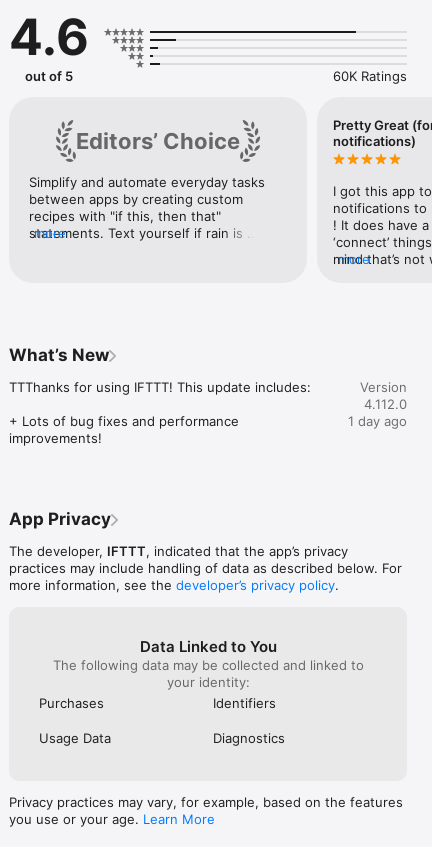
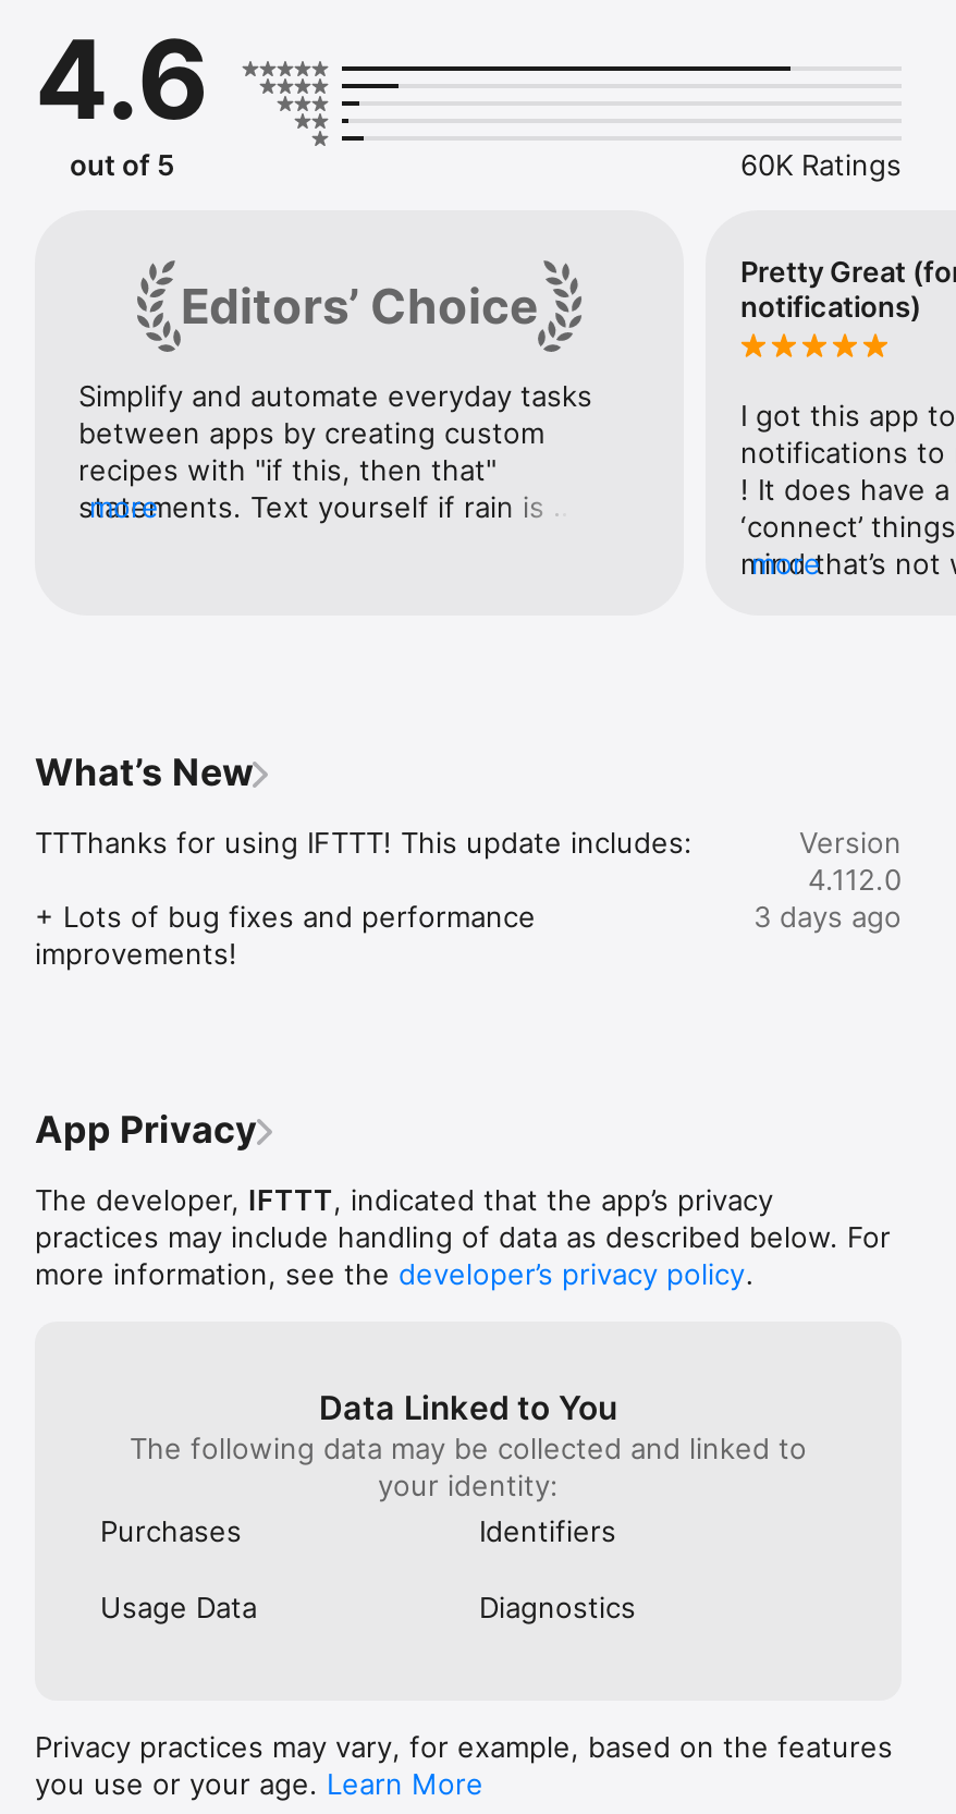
[348,413,407,429] 1 day ago -> [753,899,902,934] 3 days ago

